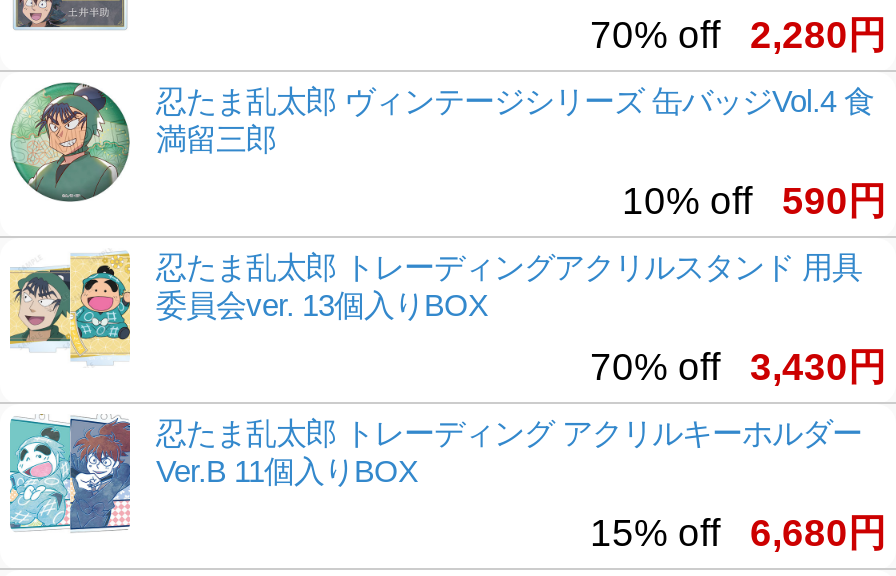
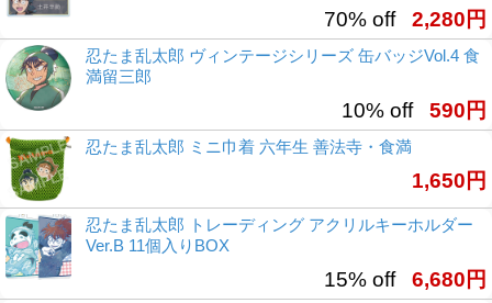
[8,250,862,366] [image] | 忍たま乱太郎 トレーディングアクリルスタンド 用具 | 委員会ver. 13個入りBOX -> [5,135,412,202] [image] | 忍たま乱太郎 ミニ巾着 六年生 善法寺・食満
[590,346,886,388] 70% off 3,430円 -> [412,169,487,192] 1,650円

